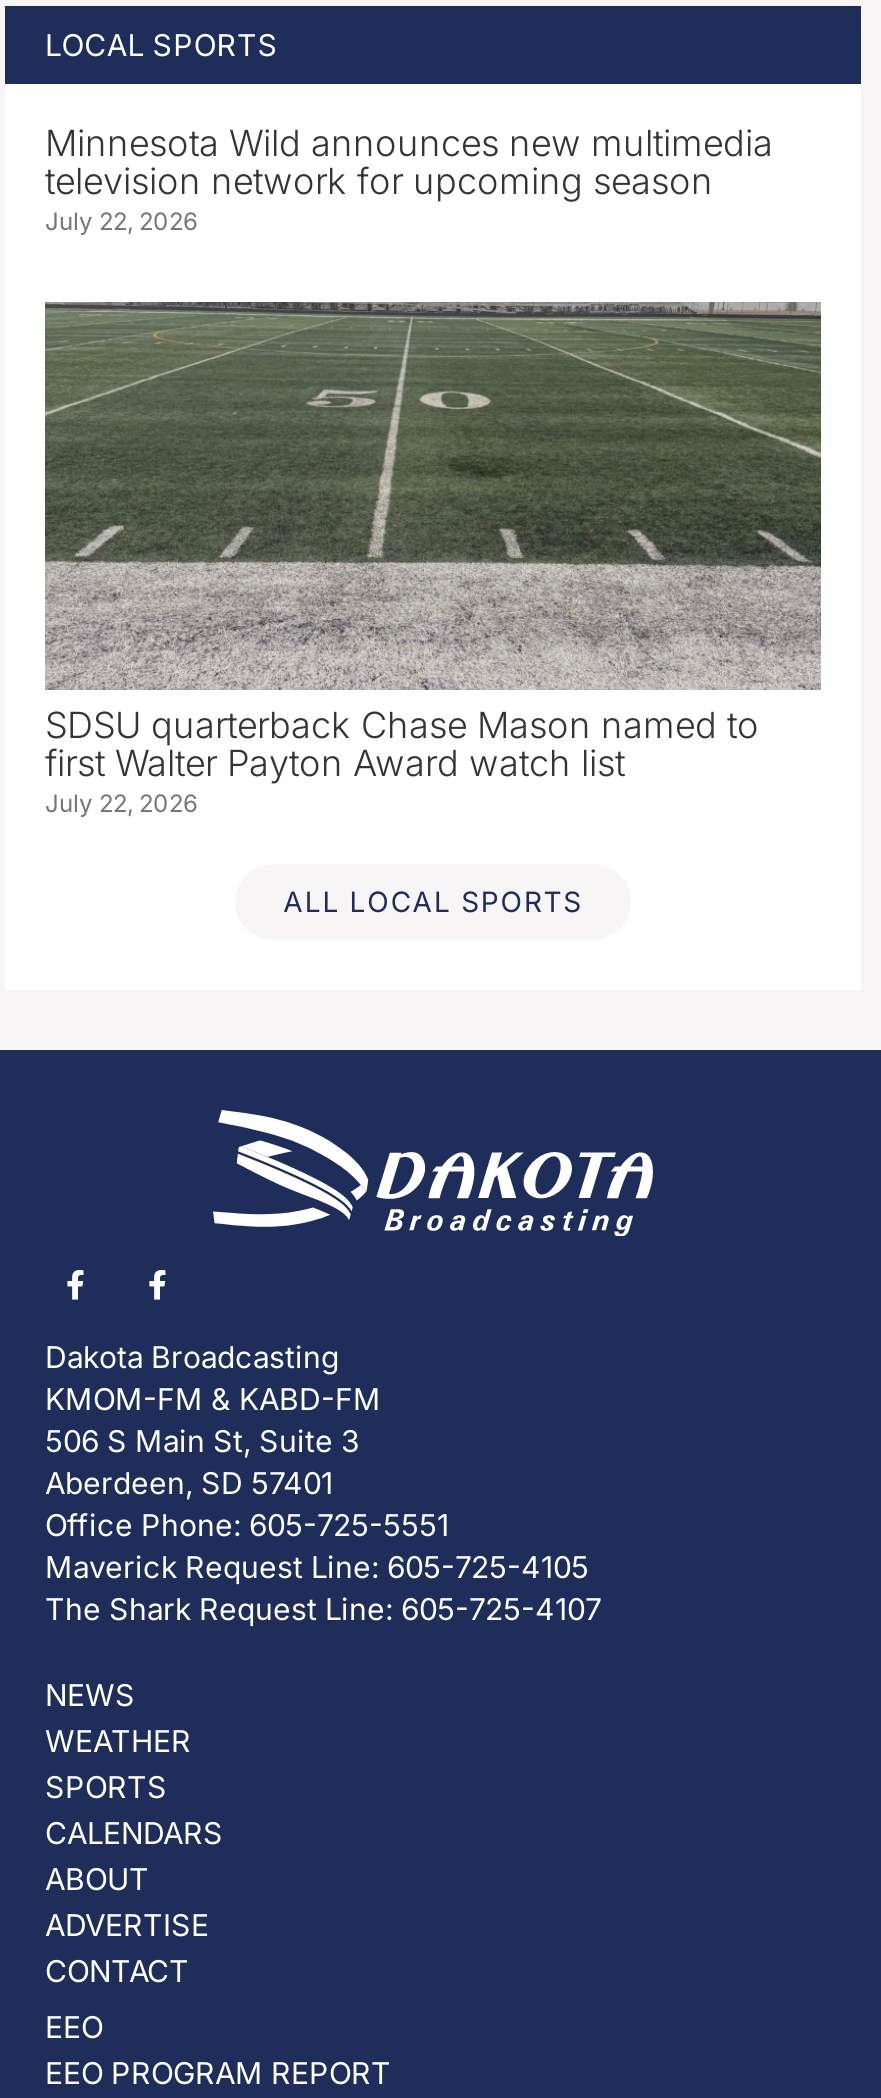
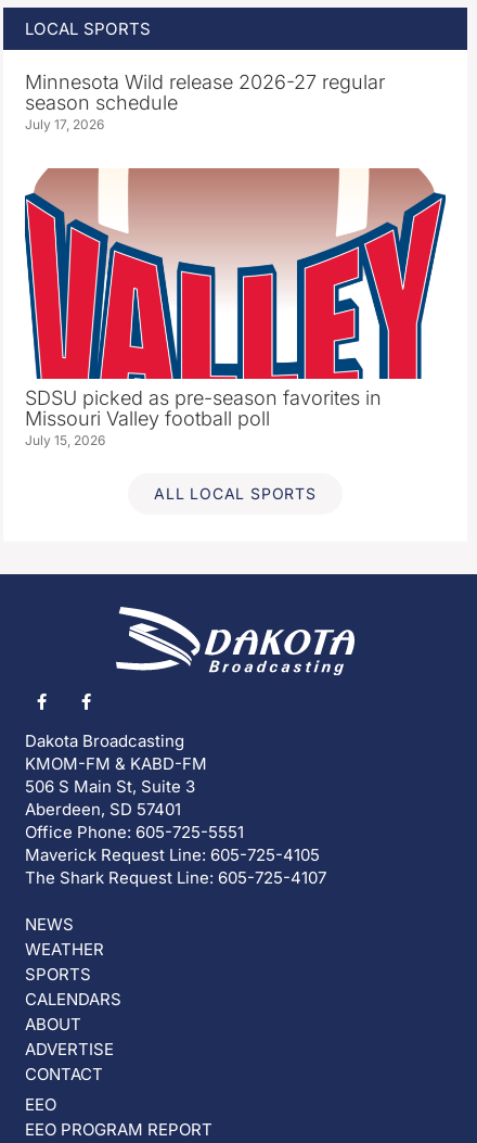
[45,122,773,236] Minnesota Wild announces new multimedia | television network for upcoming season | July 22, 2026 -> [25,71,385,133] Minnesota Wild release 2026-27 regular | season schedule | July 17, 2026
[43,300,823,818] [image] | SDSU quarterback Chase Mason named to | first Walter Payton Award watch list | July 22, 2026 -> [24,167,446,449] [image] | SDSU picked as pre-season favorites in | Missouri Valley football poll | July 15, 2026

